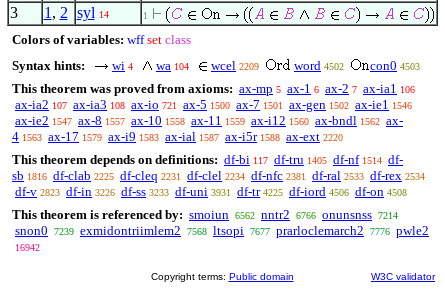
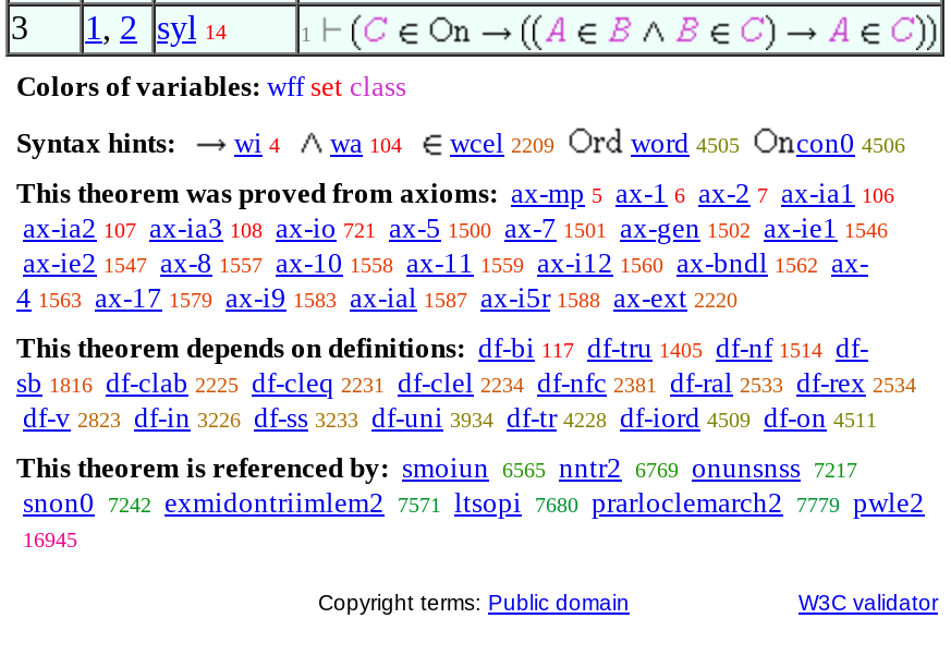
[294,58,344,73] word 4502 -> [631,126,740,159] word 4505
[370,58,420,73] con0 4503 -> [796,126,905,159] con0 4506
[15,184,407,199] df-v 2823 df-in 3226 df-ss 3233 df-uni 3931 df-tr 4225 df-iord 4506 df-on 4508 -> [23,401,877,434] df-v 2823 df-in 3226 df-ss 3233 df-uni 3934 df-tr 4228 df-iord 4509 df-on 4511
[12,207,398,222] This theorem is referenced by: smoiun 6562 nntr2 6766 onunsnss 7214 -> [16,451,857,484] This theorem is referenced by: smoiun 6565 nntr2 6769 onunsnss 7217
[15,223,429,238] snon0 7239 exmidontriimlem2 7568 ltsopi 7677 prarloclemarch2 7776 pwle2 -> [23,486,925,519] snon0 7242 exmidontriimlem2 7571 ltsopi 7680 prarloclemarch2 7779 pwle2
[15,242,40,253] 16942 -> [23,527,77,551] 16945

